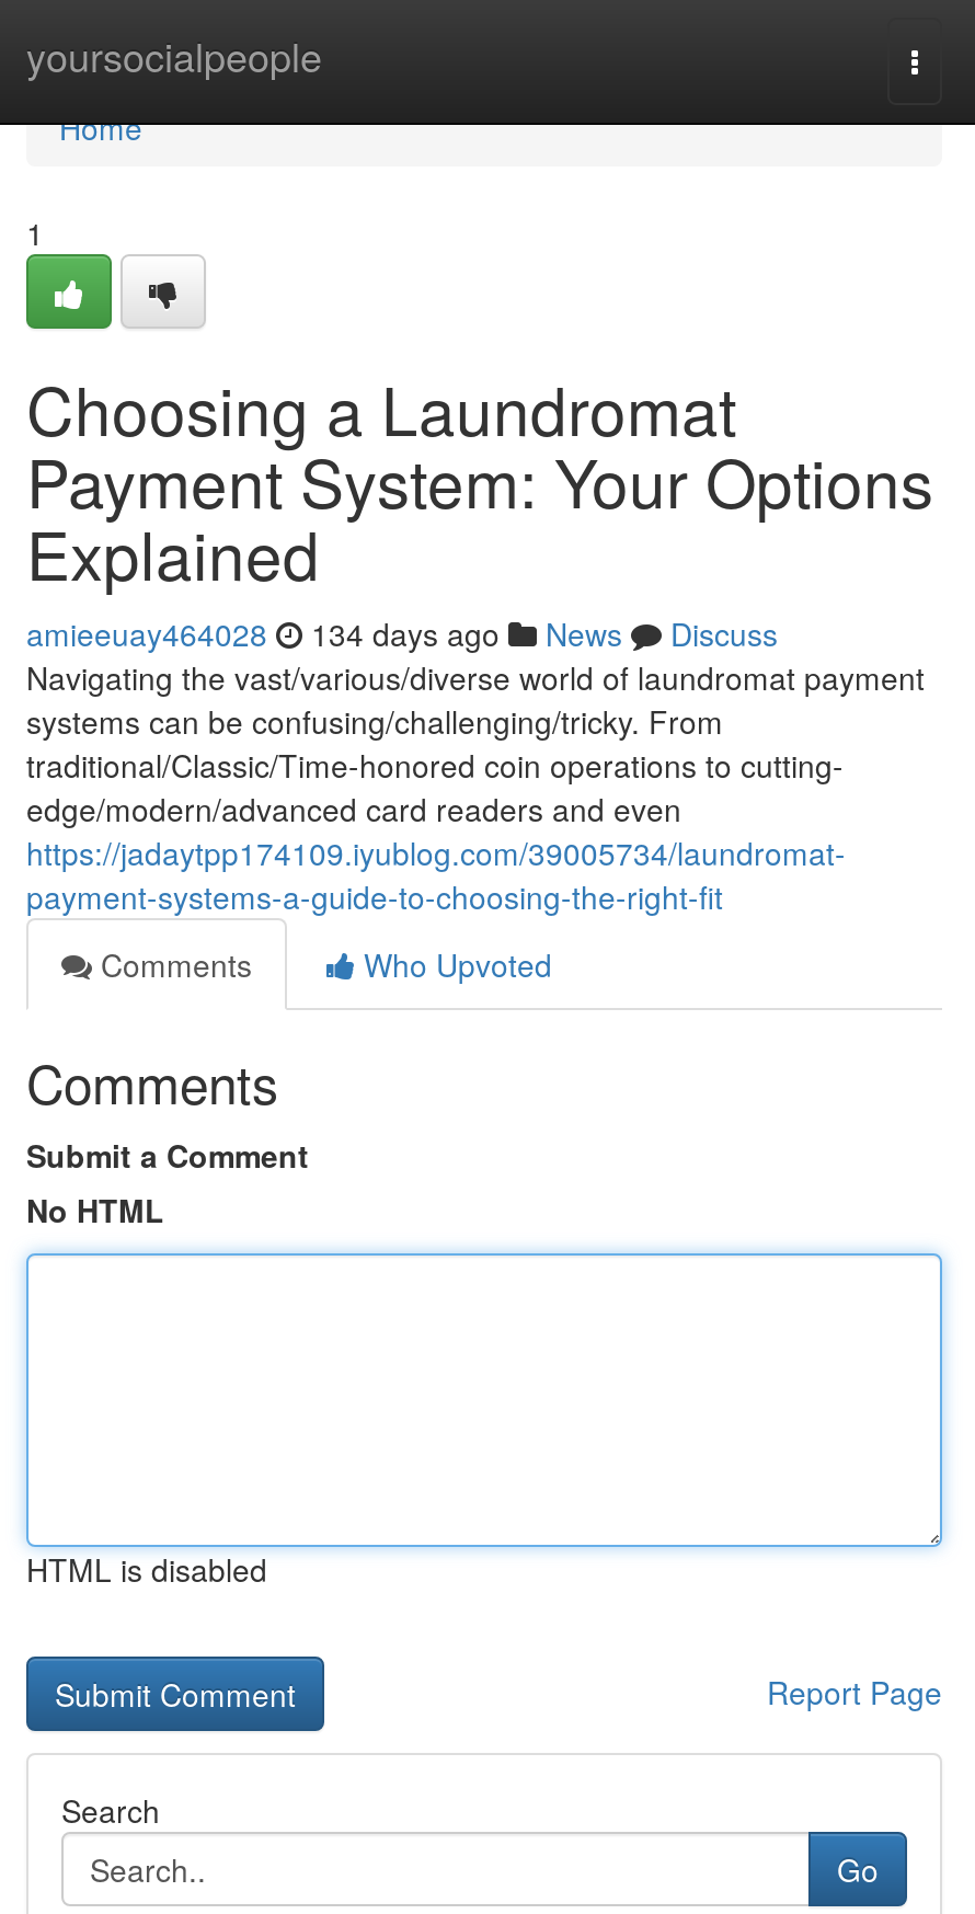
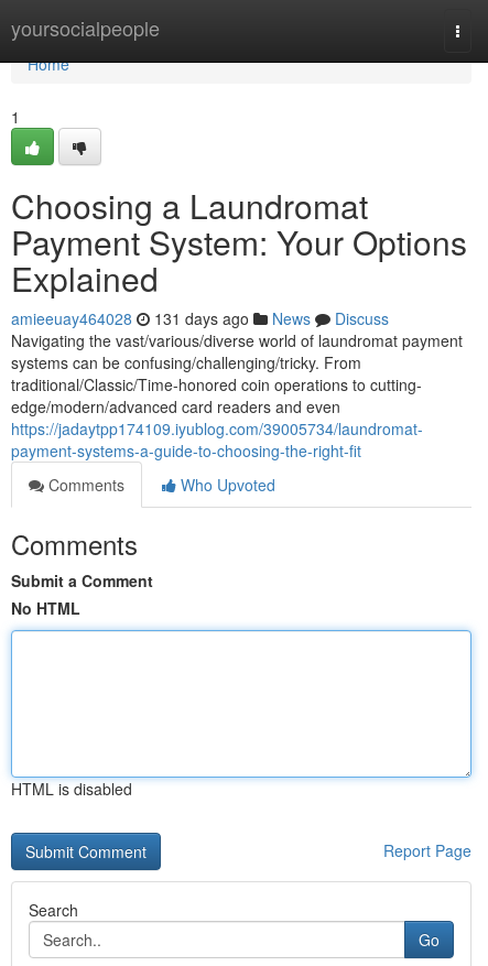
[26,611,778,655] amieeuay464028 134 days ago News Discuss -> [11,307,389,329] amieeuay464028 131 days ago News Discuss

